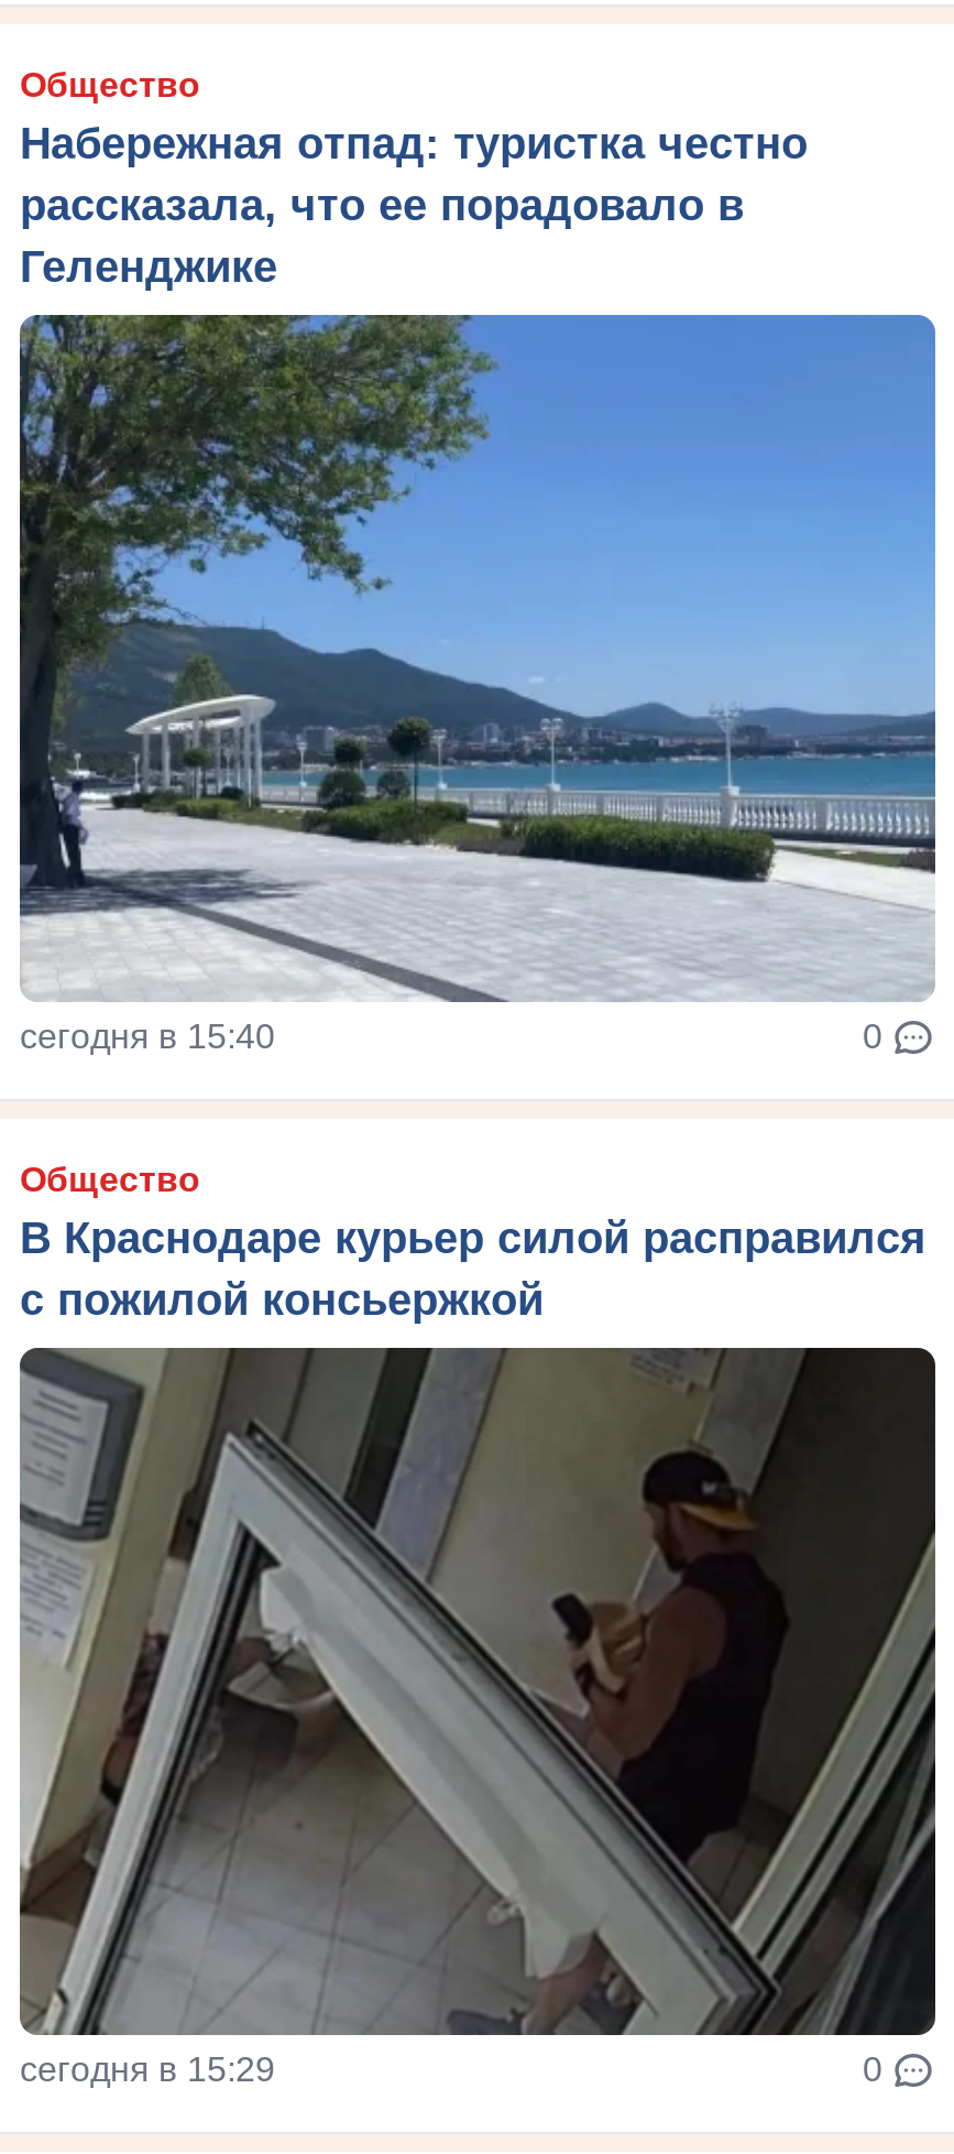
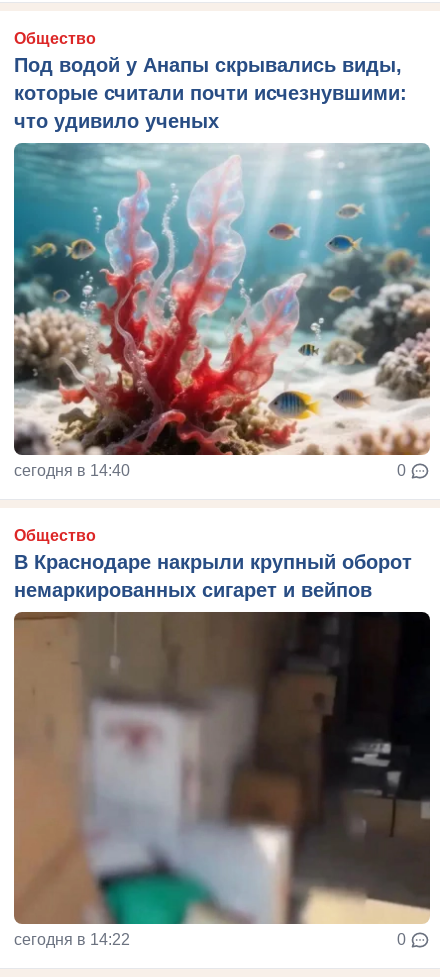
[20,119,808,291] Набережная отпад: туристка честно | рассказала, что ее порадовало в | Геленджике -> [14,54,407,132] Под водой у Анапы скрывались виды, | которые считали почти исчезнувшими: | что удивило ученых
[18,313,937,1055] [image] | сегодня в 15:40 -> [13,142,431,479] [image] | сегодня в 14:40
[20,1214,926,1324] В Краснодаре курьер силой расправился | с пожилой консьержкой -> [14,551,412,601] В Краснодаре накрыли крупный оборот | немаркированных сигарет и вейпов
[18,1348,937,2088] [image] | сегодня в 15:29 -> [13,612,431,948] [image] | сегодня в 14:22

